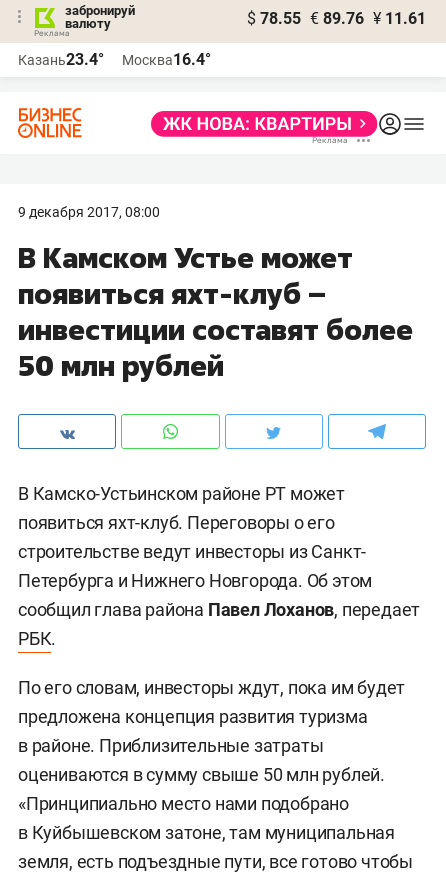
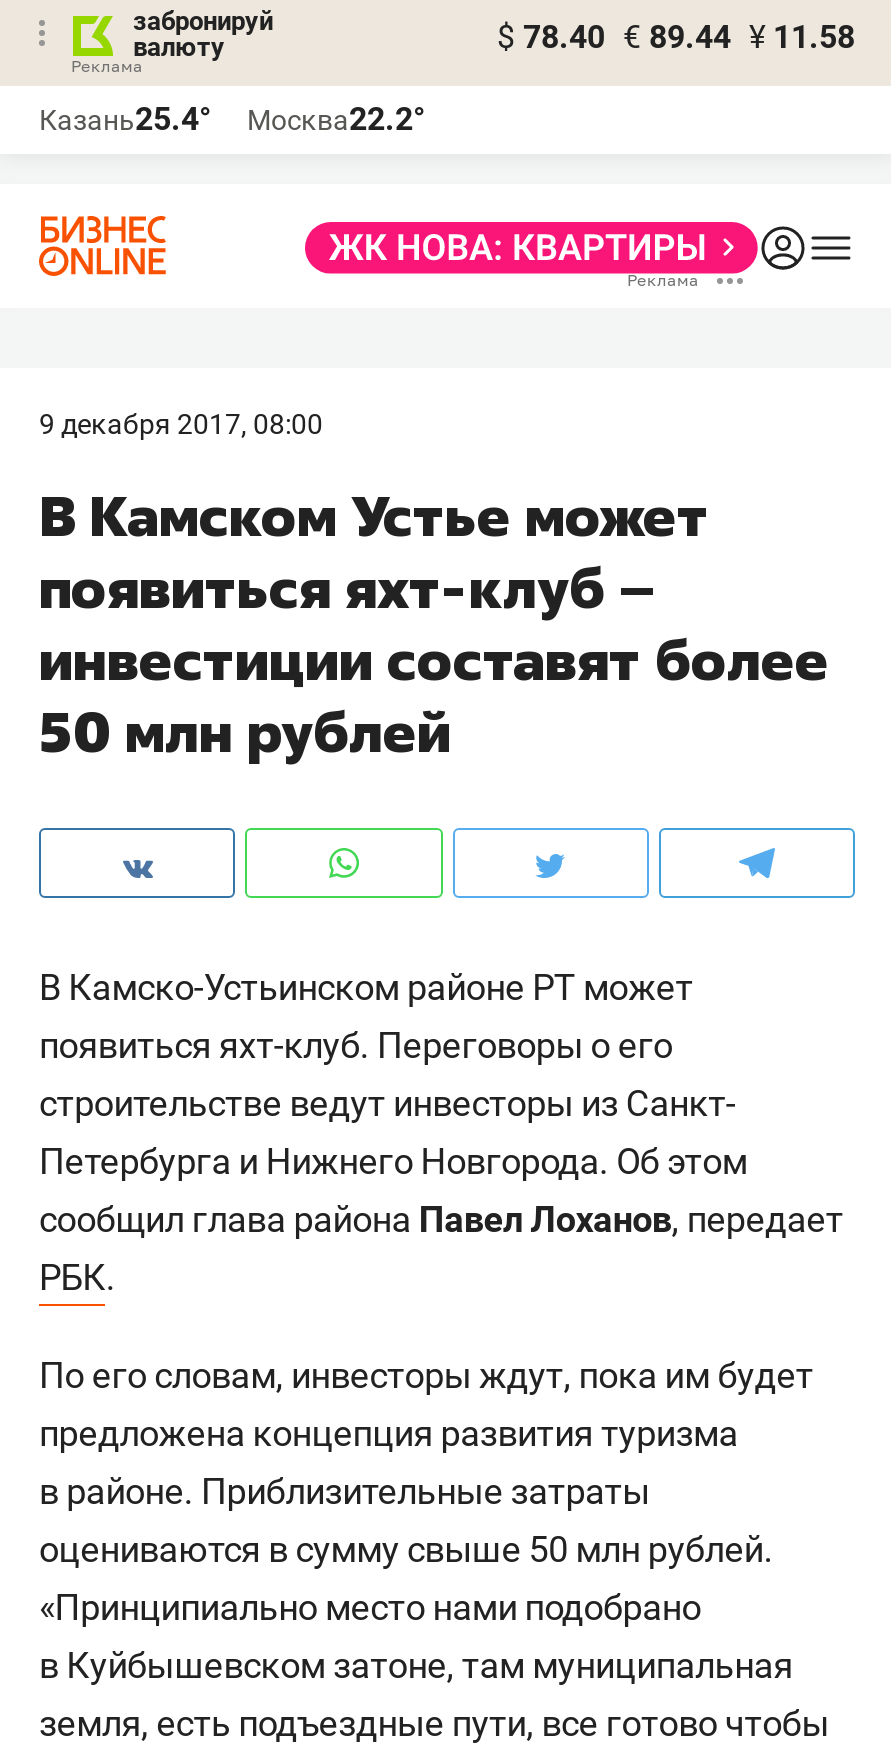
[247,9,426,28] $ 78.55 € 89.76 ¥ 11.61 -> [497,18,855,56] $ 78.40 € 89.44 ¥ 11.58
[18,50,104,69] Казань23.4° -> [39,100,211,138] Казань25.4°
[122,50,211,69] Москва16.4° -> [247,100,425,138] Москва22.2°

